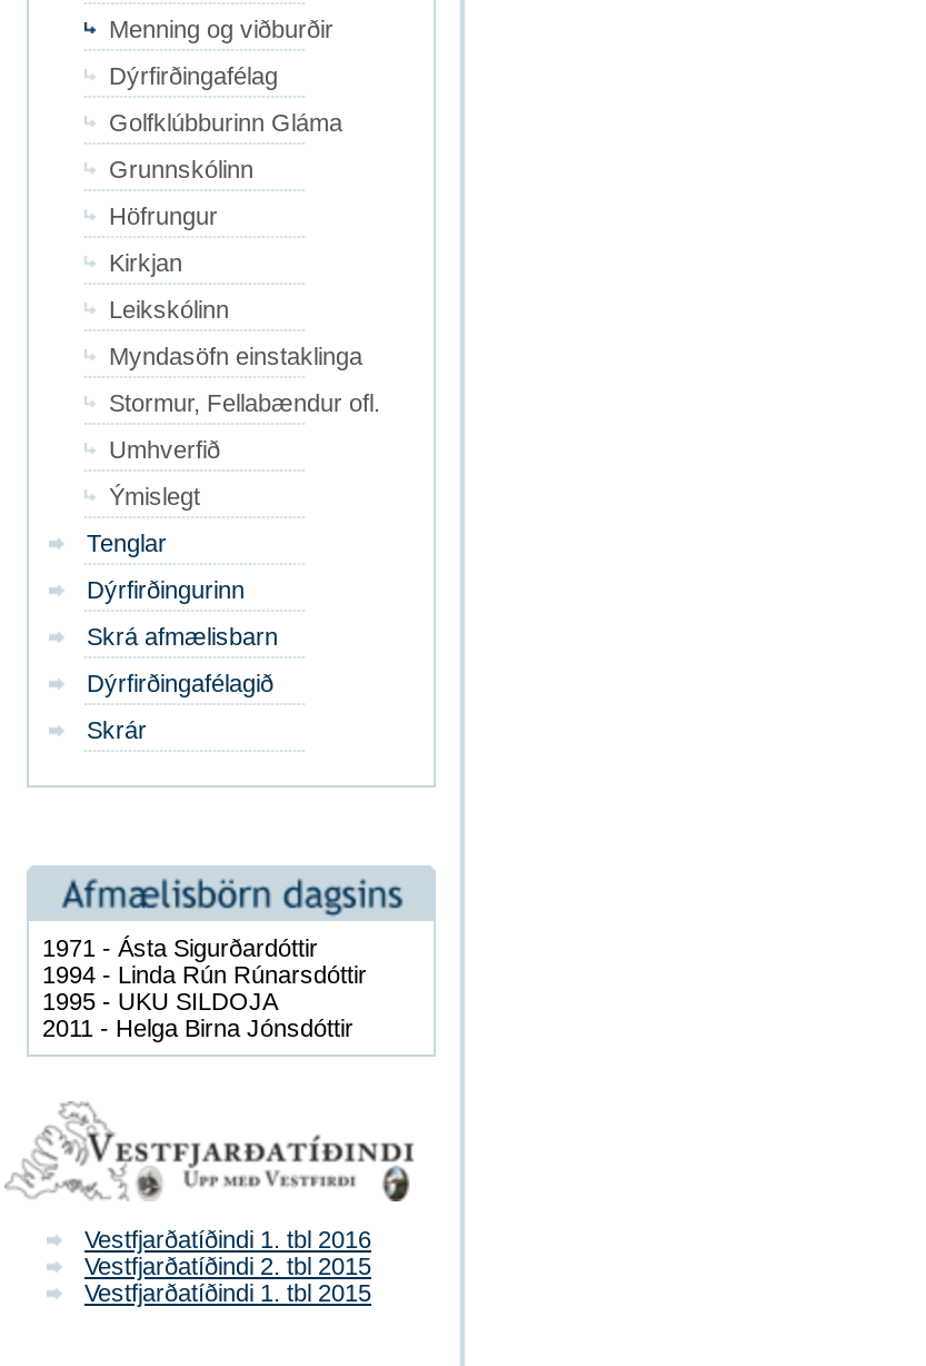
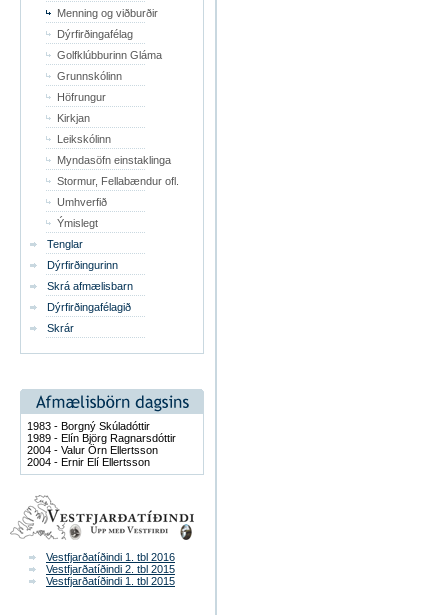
[42,934,367,1041] 1971 - Ásta Sigurðardóttir | 1994 - Linda Rún Rúnarsdóttir | 1995 - UKU SILDOJA | 2011 - Helga Birna Jónsdóttir -> [27,420,176,468] 1983 - Borgný Skúladóttir | 1989 - Elín Björg Ragnarsdóttir | 2004 - Valur Örn Ellertsson | 2004 - Ernir Elí Ellertsson

